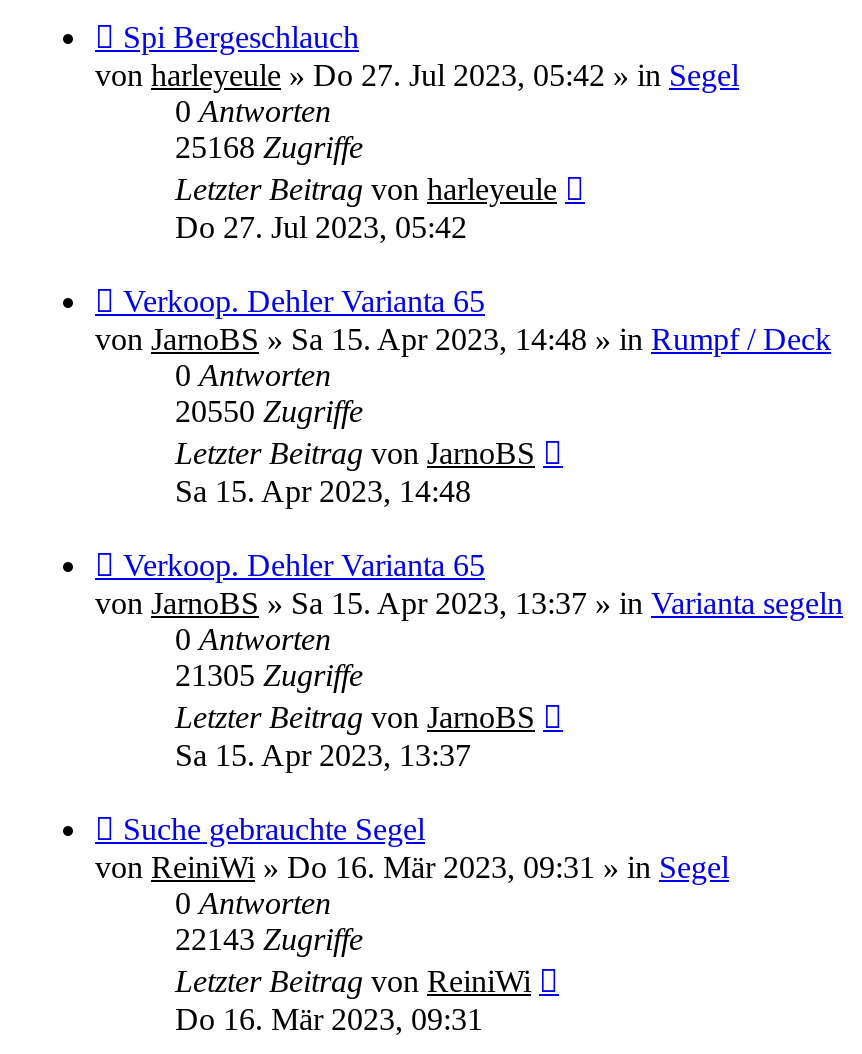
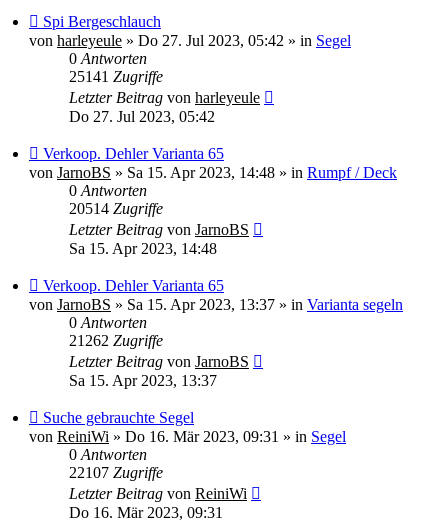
[175,130,363,164] 25168 Zugriffe -> [69,68,163,85] 25141 Zugriffe
[175,394,363,428] 20550 Zugriffe -> [69,200,163,217] 20514 Zugriffe
[175,658,363,692] 21305 Zugriffe -> [69,332,163,349] 21262 Zugriffe
[175,922,363,956] 22143 Zugriffe -> [69,464,163,481] 22107 Zugriffe

